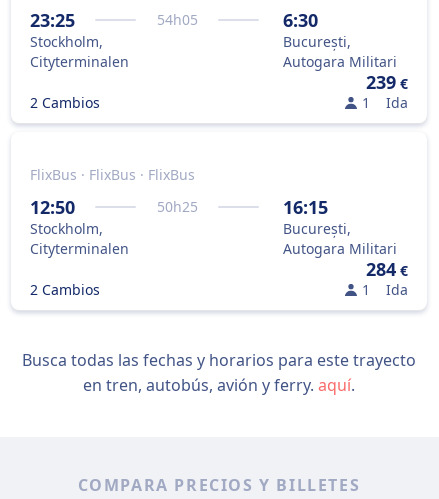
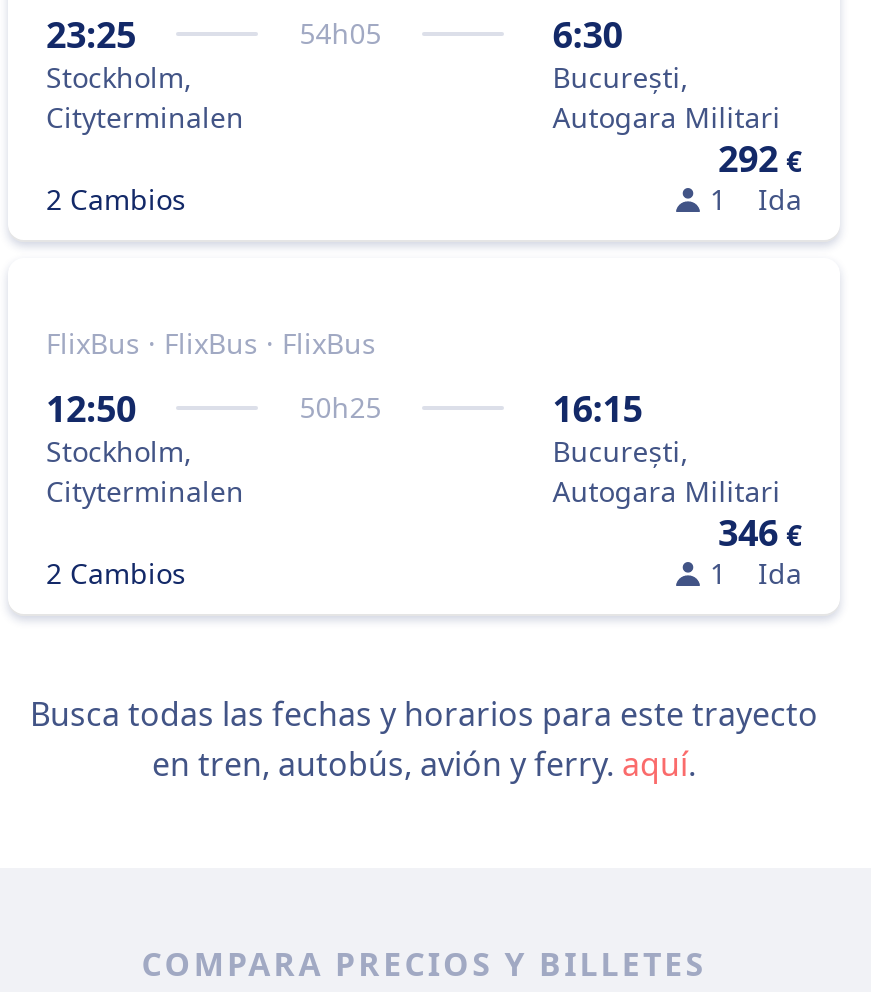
[366,70,408,94] 239 € -> [718,134,802,182] 292 €
[366,257,408,281] 284 € -> [718,508,802,556] 346 €

